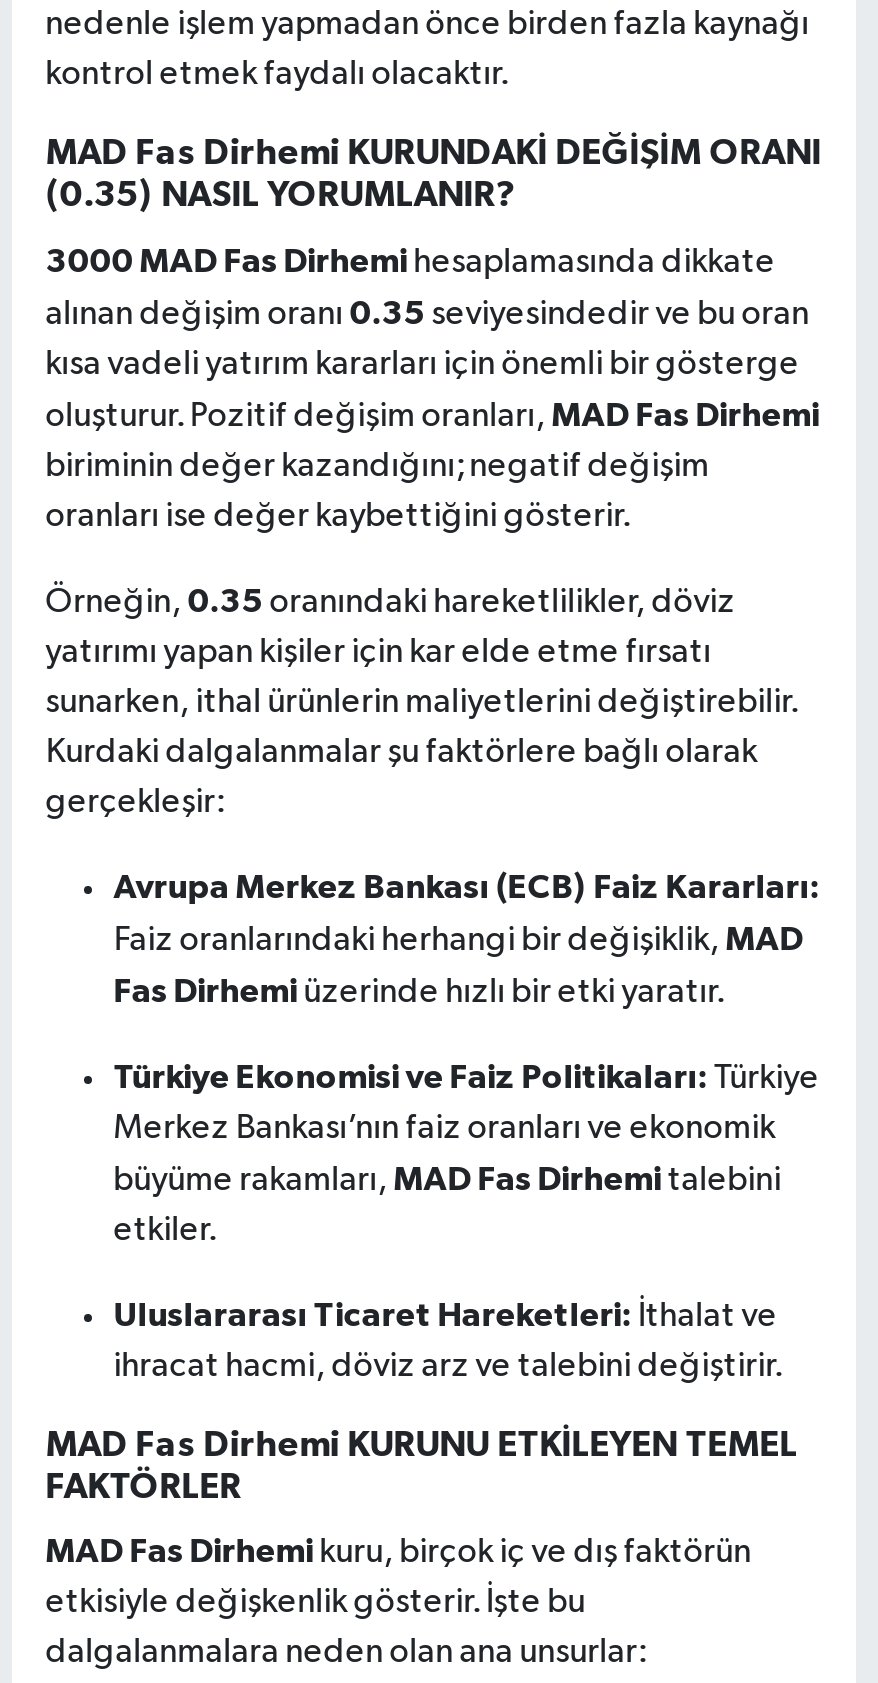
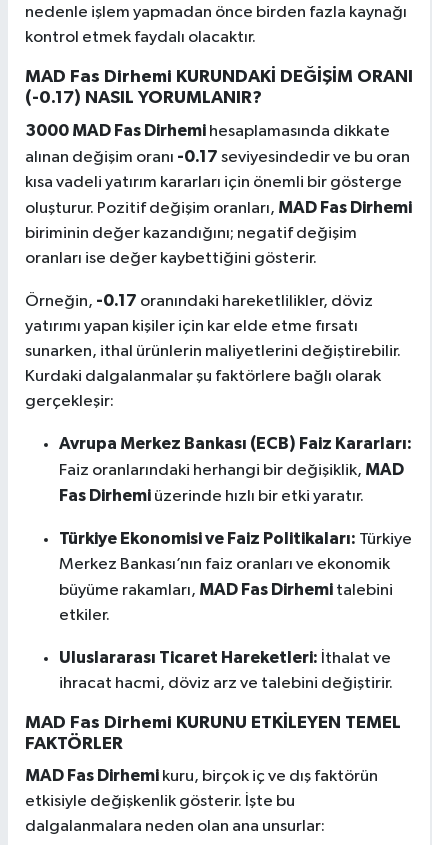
[46,179,516,215] (0.35) NASIL YORUMLANIR? -> [25,89,262,107] (-0.17) NASIL YORUMLANIR?
[46,296,810,332] alınan değişim oranı 0.35 seviyesindedir ve bu oran -> [25,148,410,166] alınan değişim oranı -0.17 seviyesindedir ve bu oran
[46,584,736,620] Örneğin, 0.35 oranındaki hareketlilikler, döviz -> [25,292,373,310] Örneğin, -0.17 oranındaki hareketlilikler, döviz

